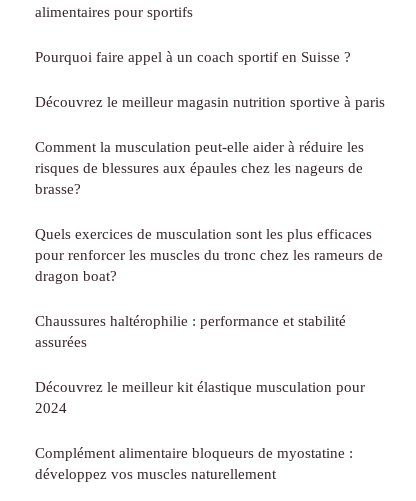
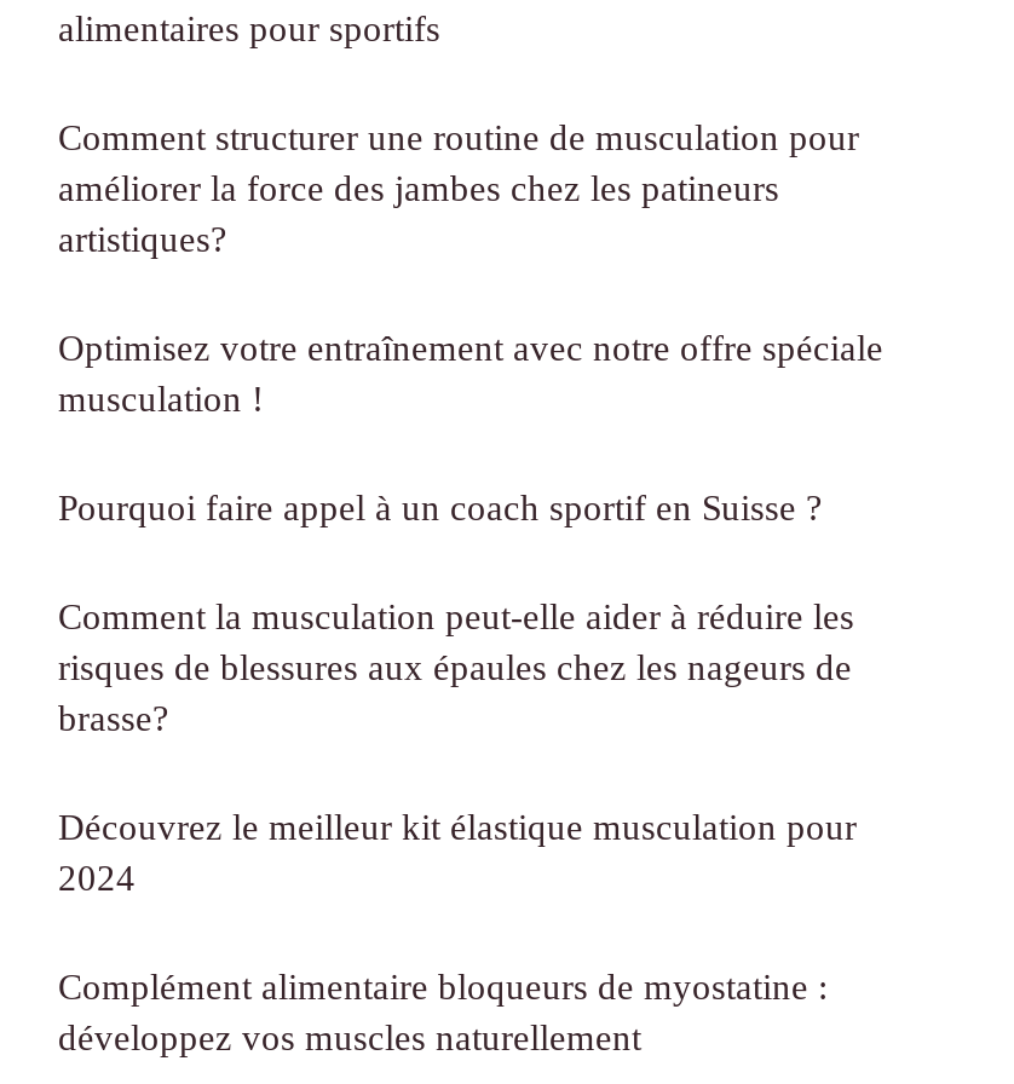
none -> [58,117,883,420] Comment structurer une routine de musculation pour | améliorer la force des jambes chez les patineurs | artistiques? | Optimisez votre entraînement avec notre offre spéciale | musculation !
moved [35,48,351,65] -> [58,487,823,528]: Pourquoi faire appel à un coach sportif en Suisse ?
[35,93,385,110] Découvrez le meilleur magasin nutrition sportive à paris -> none
moved [35,138,364,197] -> [58,596,854,739]: Comment la musculation peut-elle aider à réduire les | risques de blessures aux épaules chez les nageurs de | brasse?
[35,225,383,350] Quels exercices de musculation sont les plus efficaces | pour renforcer les muscles du tronc chez les rameurs de | dragon boat? | Chaussures haltérophilie : performance et stabilité | assurées -> none

